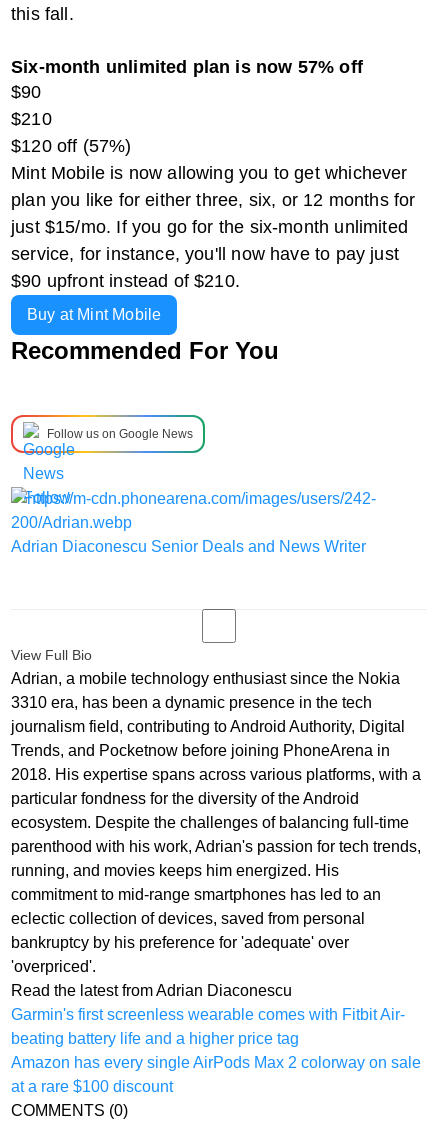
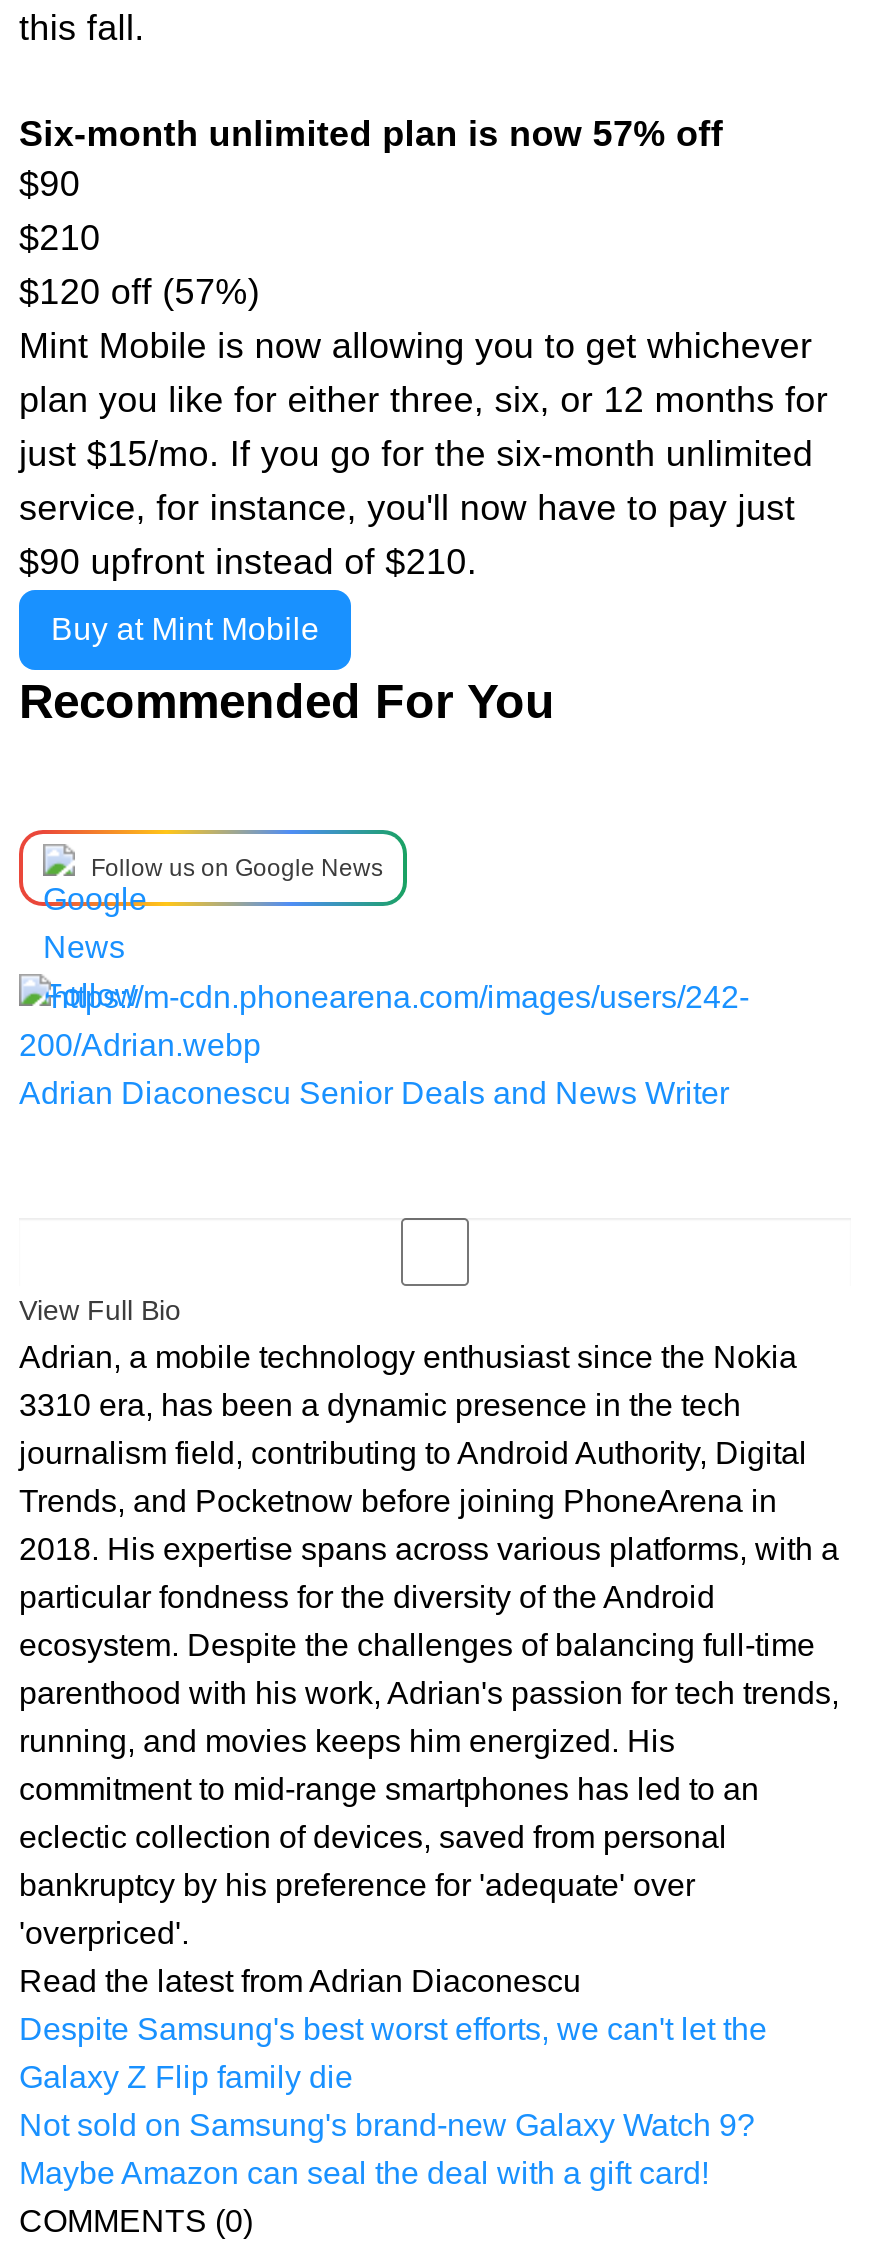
[11,1006,421,1095] Garmin's first screenless wearable comes with Fitbit Air- | beating battery life and a higher price tag | Amazon has every single AirPods Max 2 colorway on sale | at a rare $100 discount -> [19,2013,767,2191] Despite Samsung's best worst efforts, we can't let the | Galaxy Z Flip family die | Not sold on Samsung's brand-new Galaxy Watch 9? | Maybe Amazon can seal the deal with a gift card!

